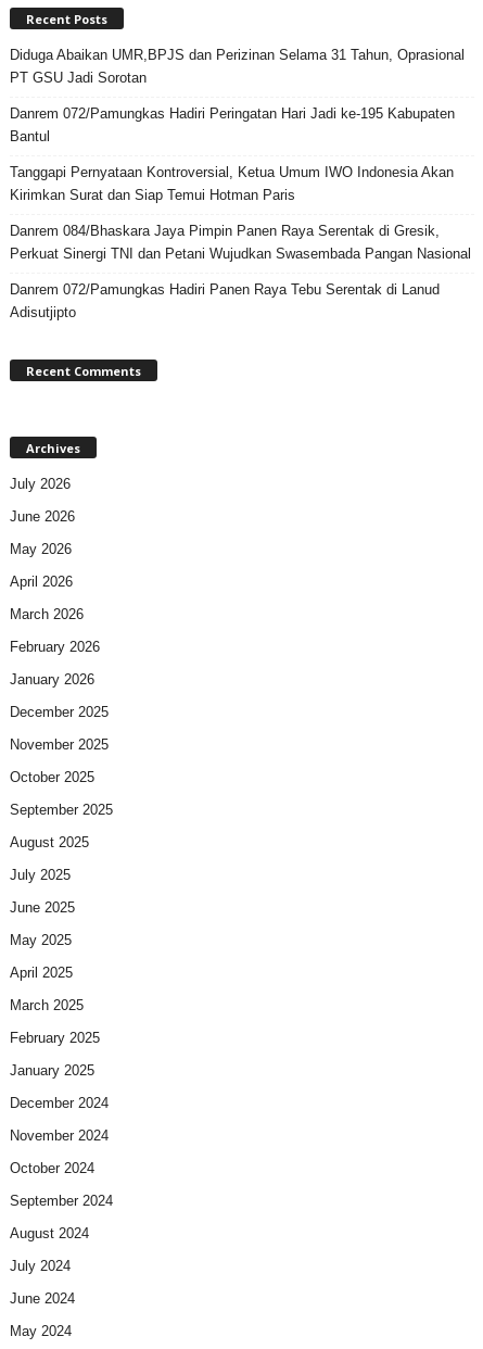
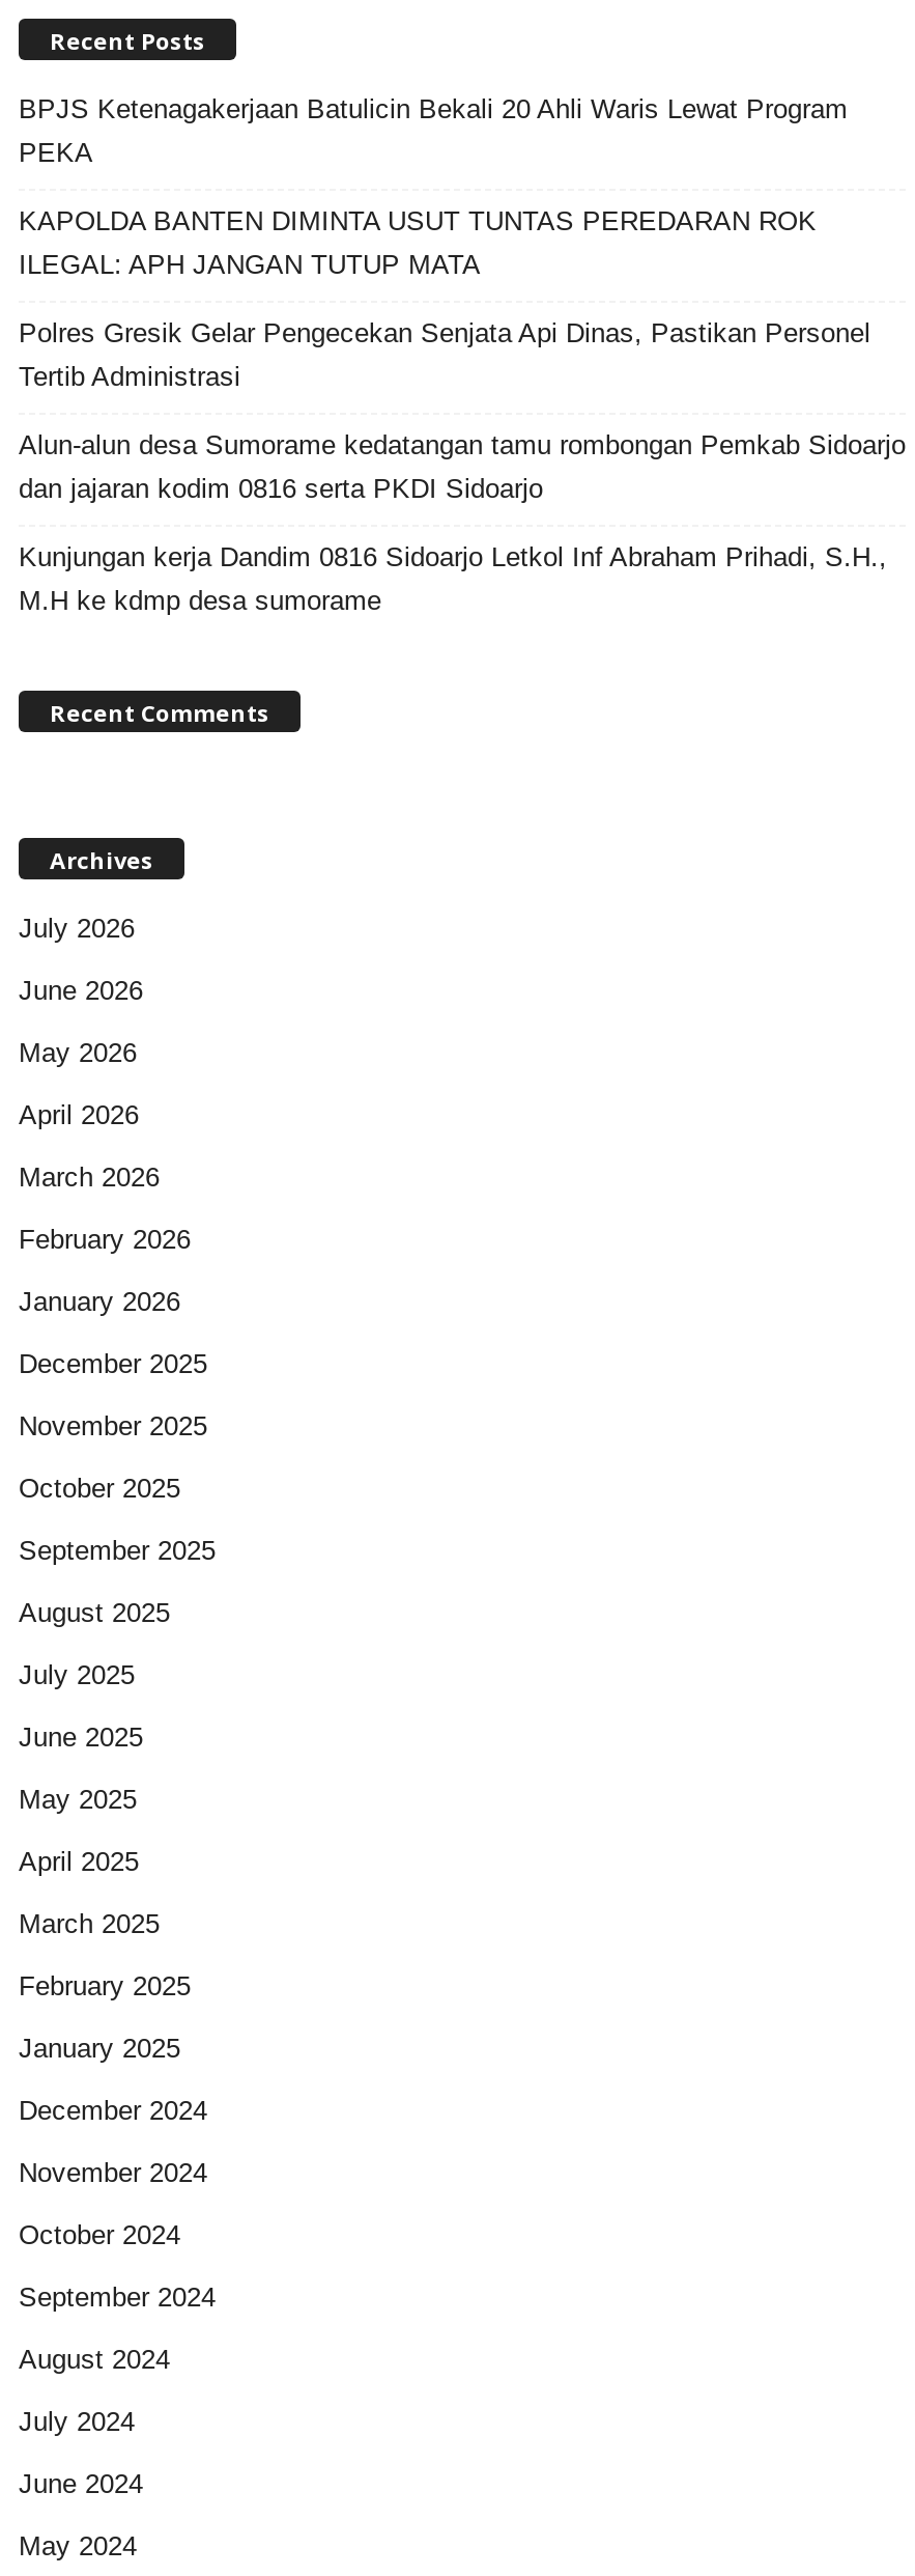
[10,47,465,86] Diduga Abaikan UMR,BPJS dan Perizinan Selama 31 Tahun, Oprasional | PT GSU Jadi Sorotan -> [19,94,848,169] BPJS Ketenagakerjaan Batulicin Bekali 20 Ahli Waris Lewat Program | PEKA
[10,106,455,145] Danrem 072/Pamungkas Hadiri Peringatan Hari Jadi ke-195 Kabupaten | Bantul -> [19,206,817,281] KAPOLDA BANTEN DIMINTA USUT TUNTAS PEREDARAN ROK | ILEGAL: APH JANGAN TUTUP MATA
[10,164,454,203] Tanggapi Pernyataan Kontroversial, Ketua Umum IWO Indonesia Akan | Kirimkan Surat dan Siap Temui Hotman Paris -> [19,318,870,393] Polres Gresik Gelar Pengecekan Senjata Api Dinas, Pastikan Personel | Tertib Administrasi
[10,223,471,262] Danrem 084/Bhaskara Jaya Pimpin Panen Raya Serentak di Gresik, | Perkuat Sinergi TNI dan Petani Wujudkan Swasembada Pangan Nasional -> [19,430,906,505] Alun-alun desa Sumorame kedatangan tamu rombongan Pemkab Sidoarjo | dan jajaran kodim 0816 serta PKDI Sidoarjo
[10,282,440,321] Danrem 072/Pamungkas Hadiri Panen Raya Tebu Serentak di Lanud | Adisutjipto -> [19,542,887,617] Kunjungan kerja Dandim 0816 Sidoarjo Letkol Inf Abraham Prihadi, S.H., | M.H ke kdmp desa sumorame

